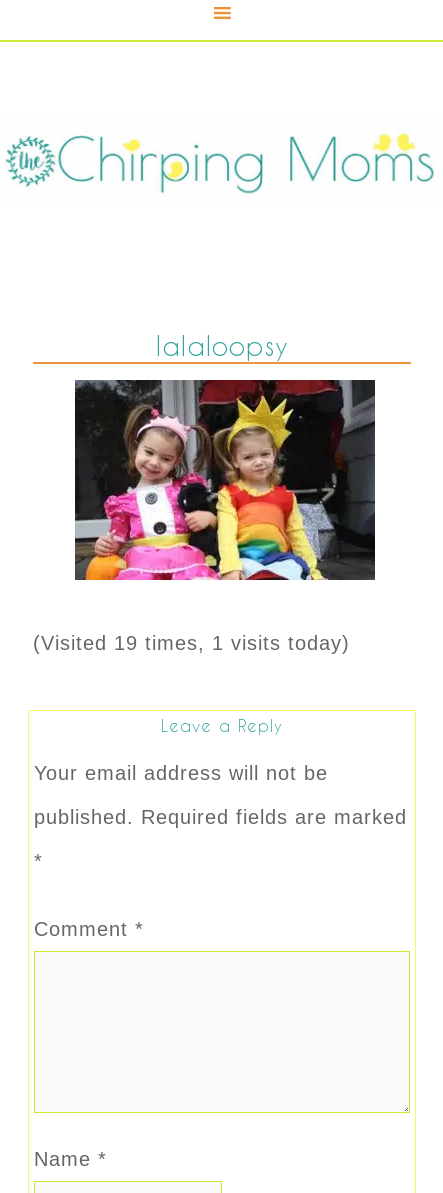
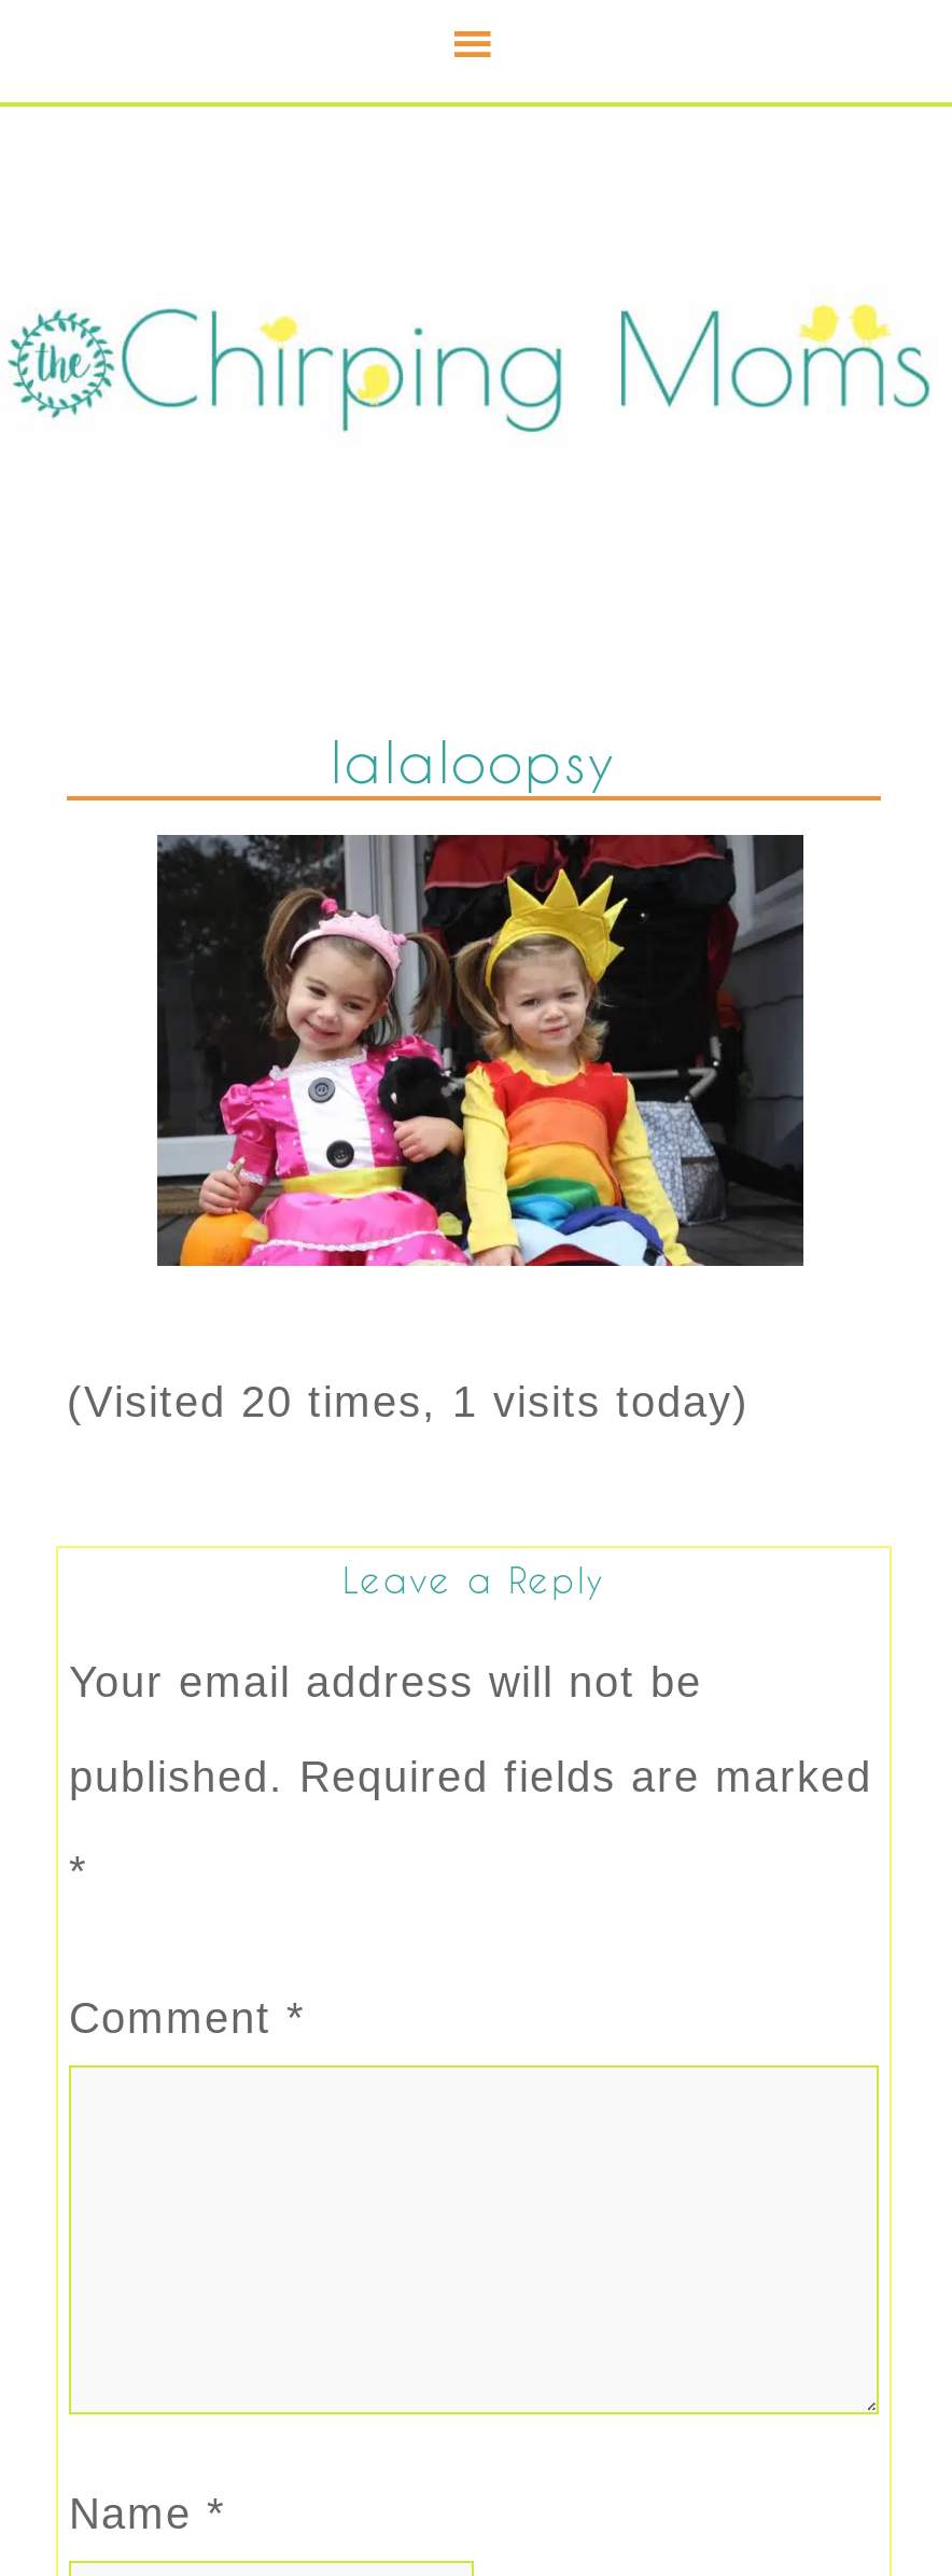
[33,632,350,654] (Visited 19 times, 1 visits today) -> [67,1378,750,1425] (Visited 20 times, 1 visits today)

